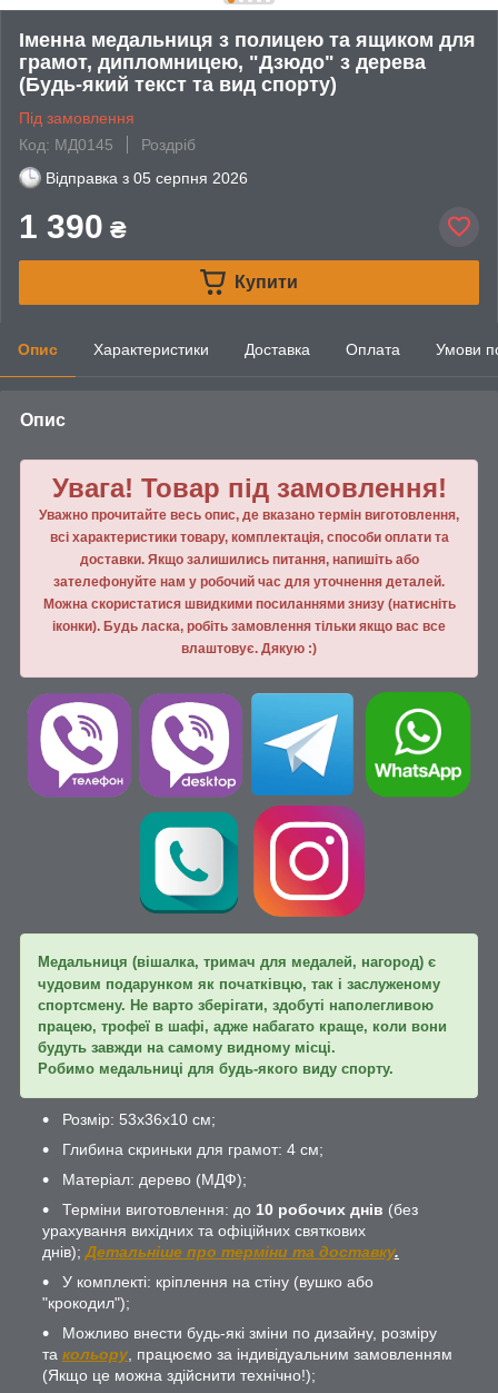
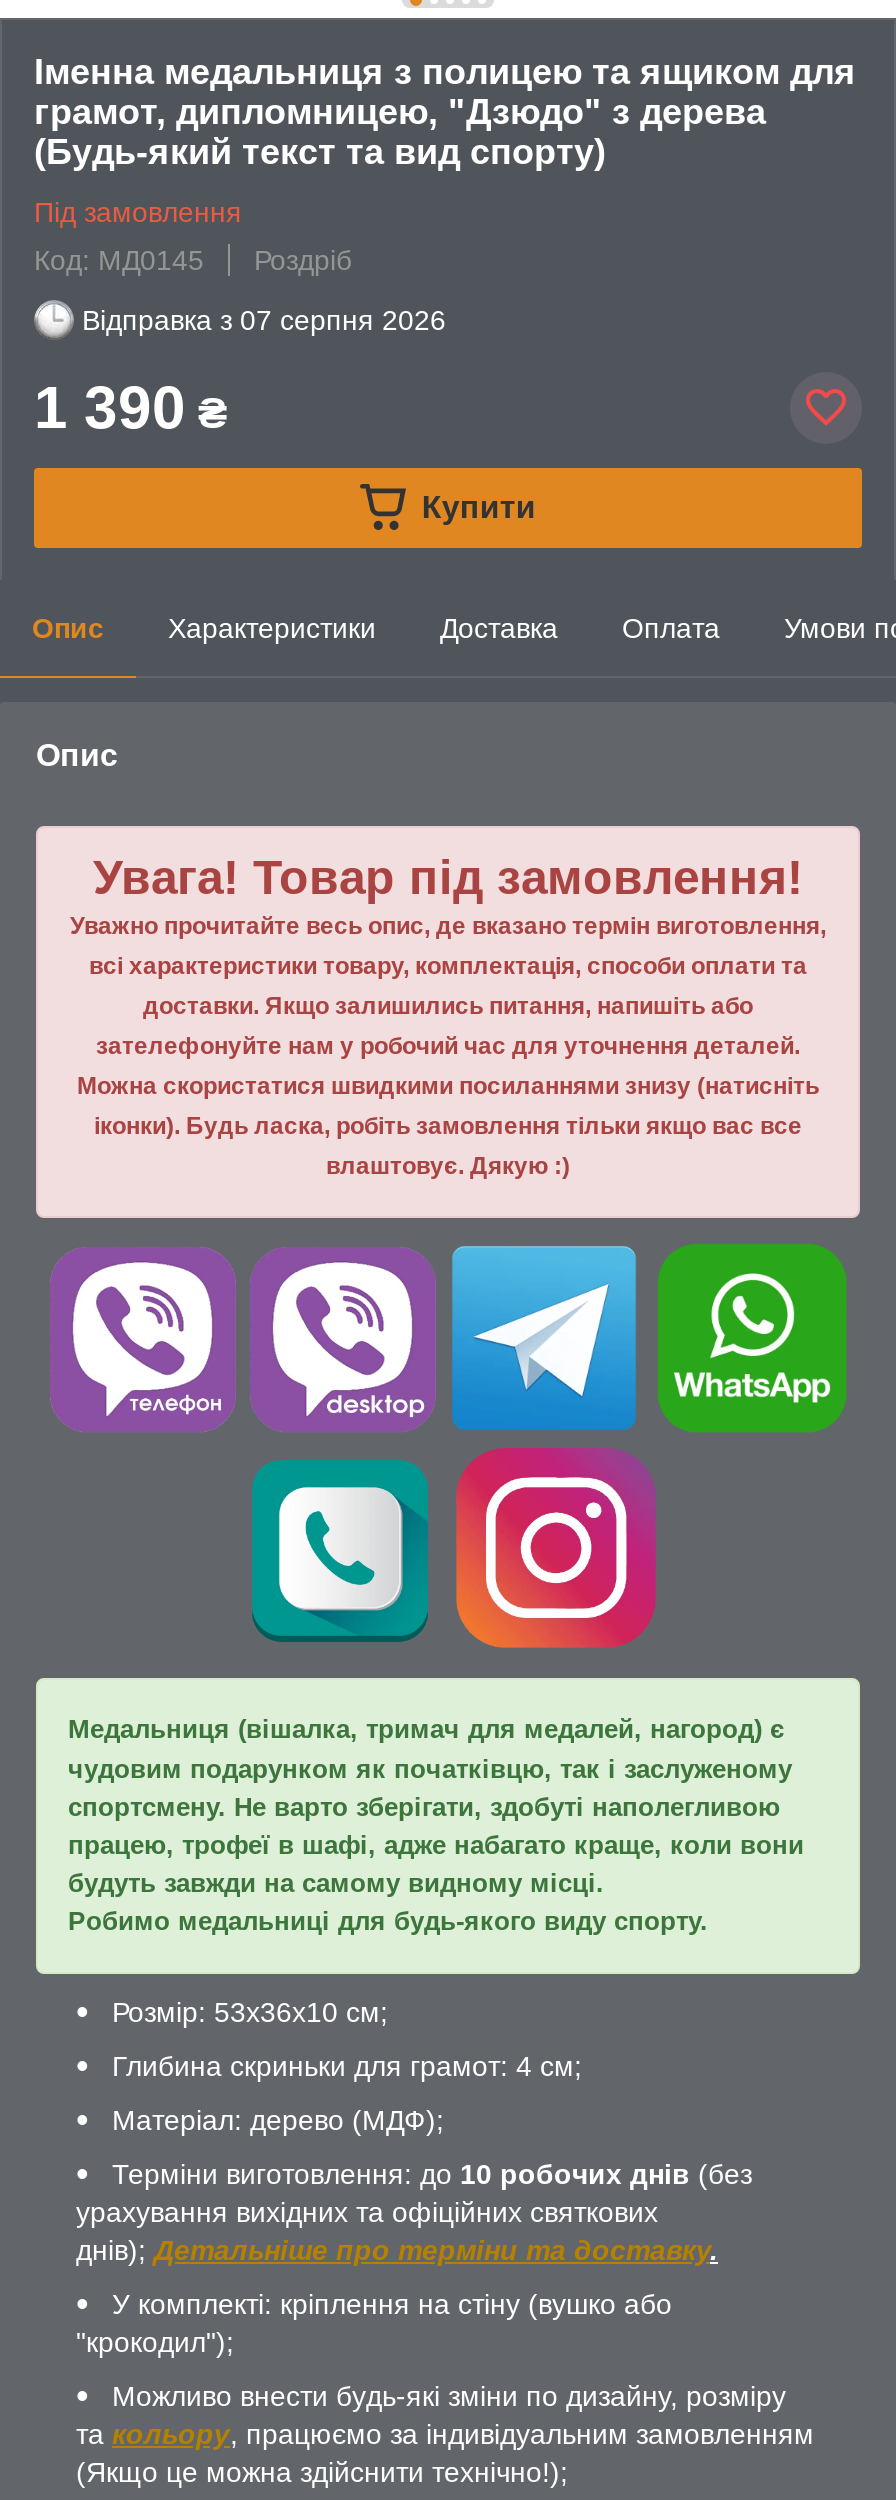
[46,169,248,187] Відправка з 05 серпня 2026 -> [82,304,446,336] Відправка з 07 серпня 2026

